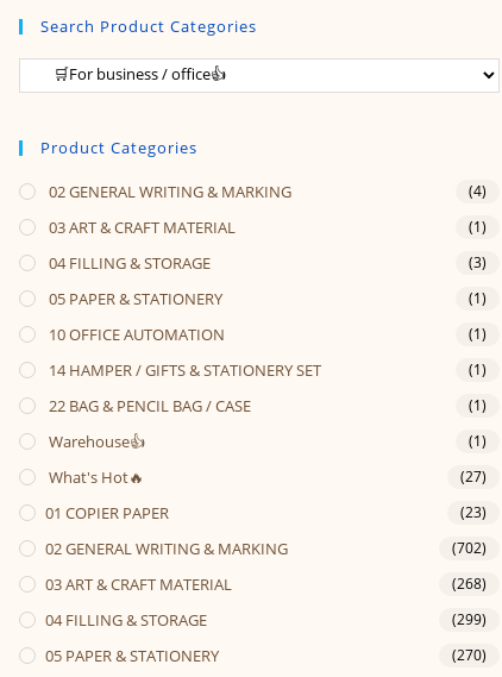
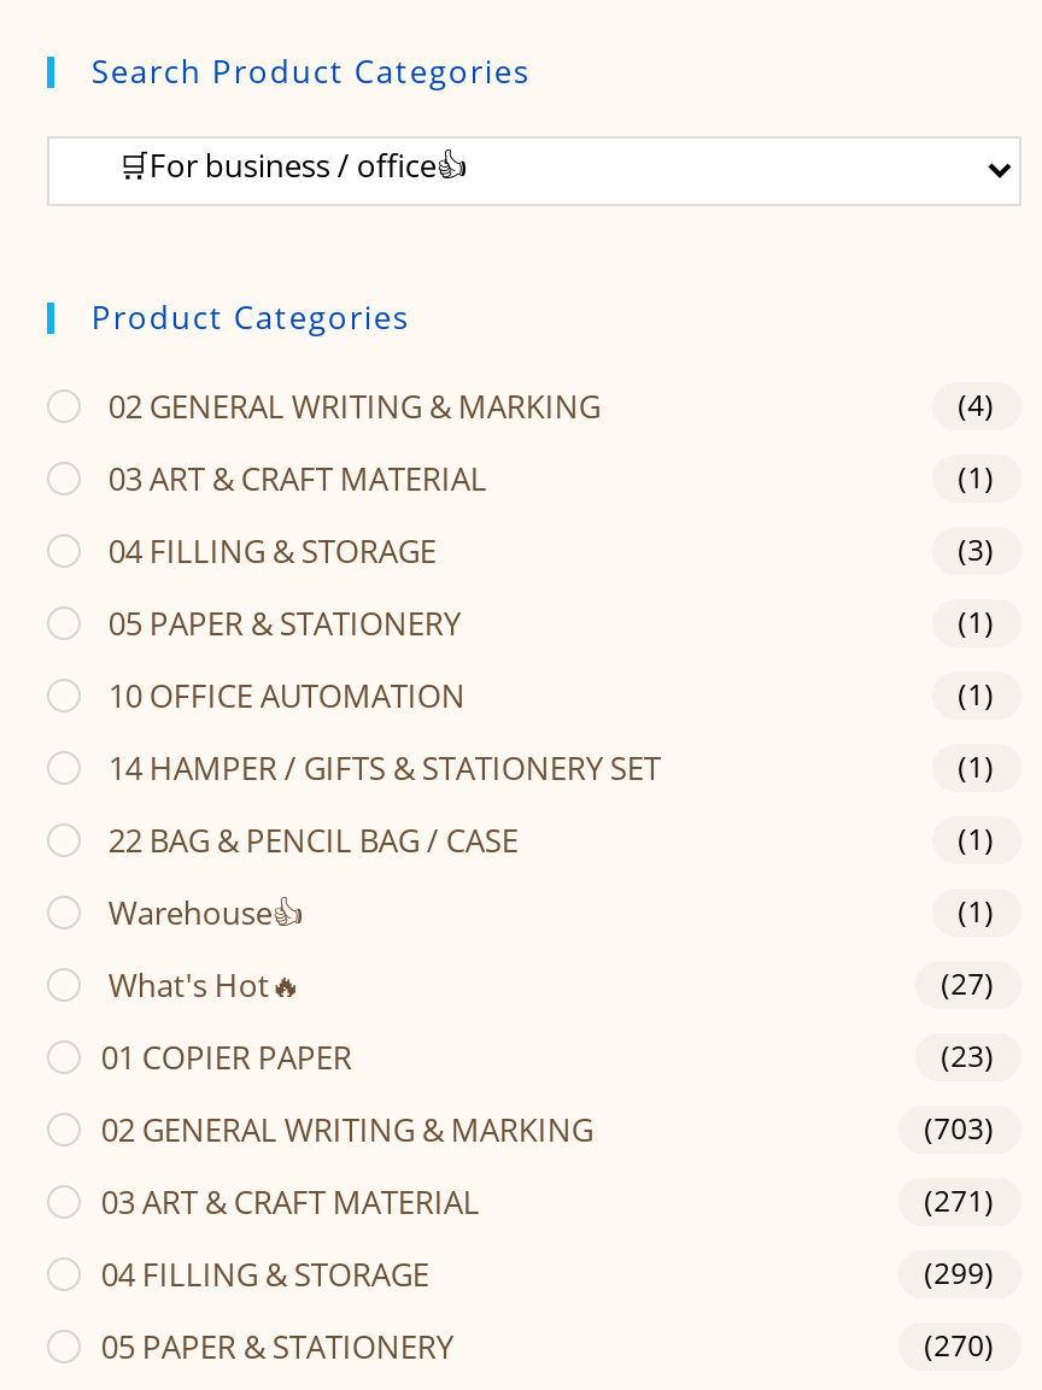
[452,538,486,558] (702) -> [924,1108,994,1149] (703)
[452,574,486,594] (268) -> [924,1180,994,1221] (271)

